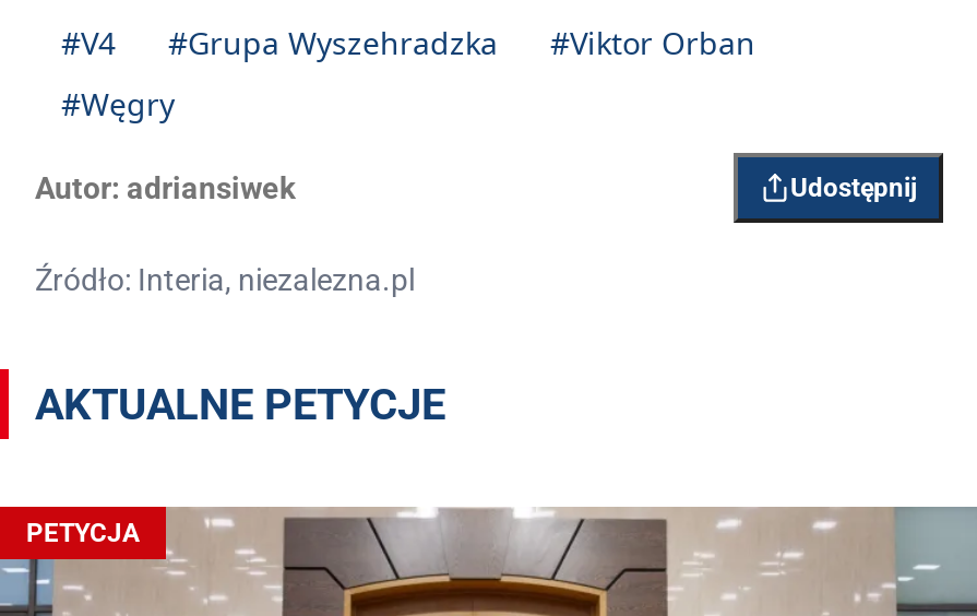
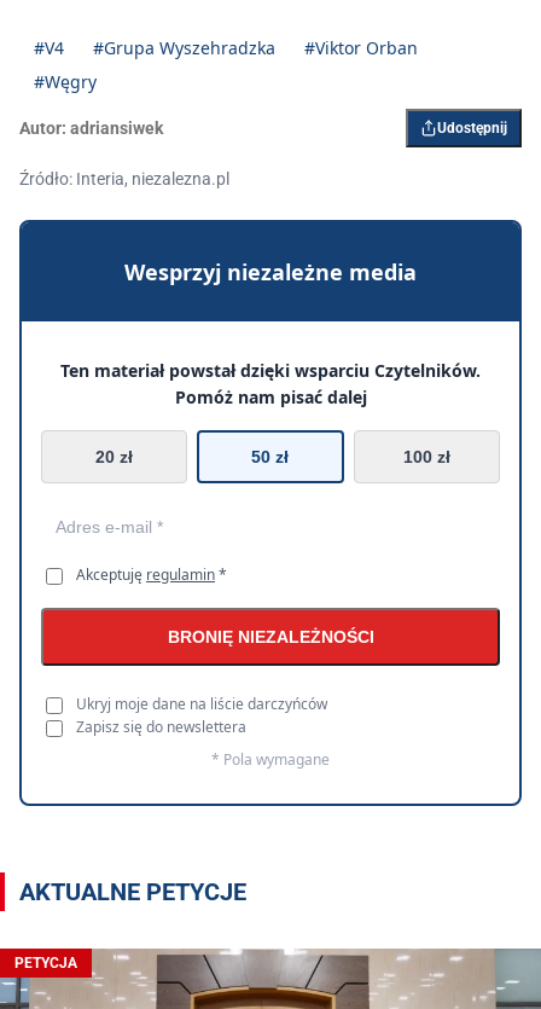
none -> [18,219,523,807] [image] | Wesprzyj niezależne media | Ten materiał powstał dzięki wsparciu Czytelników. | Pomóż nam pisać dalej | 20 zł | 50 zł | 100 zł
none -> [76,565,374,770] Akceptuję regulamin * | BRONIĘ NIEZALEŻNOŚCI | Ukryj moje dane na liście darczyńców | Zapisz się do newslettera | * Pola wymagane

